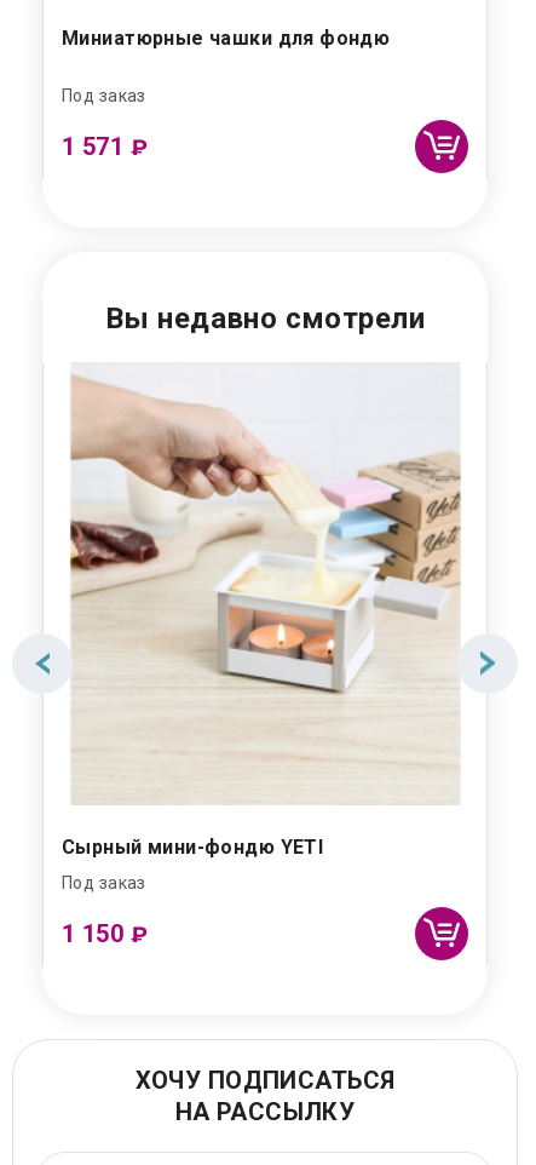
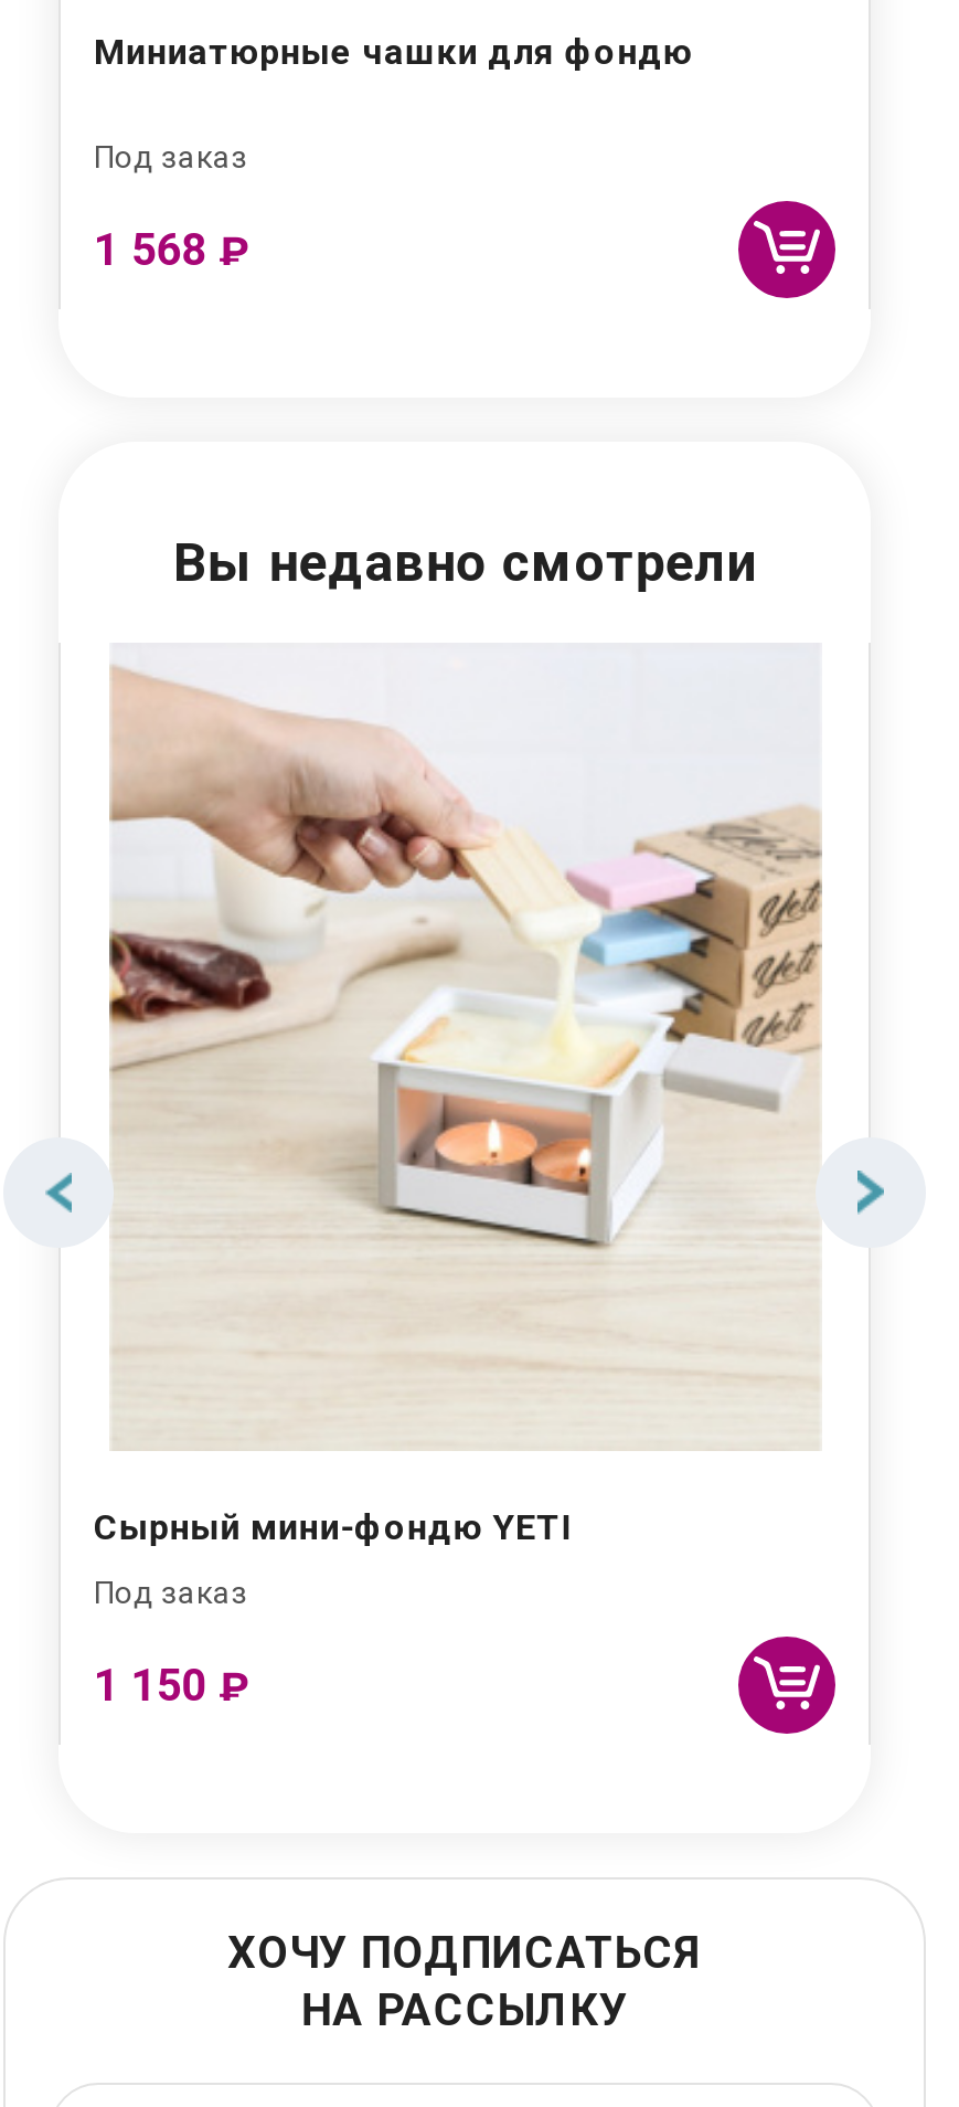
[62,132,148,161] 1 571 ₽ -> [94,222,251,275] 1 568 ₽

